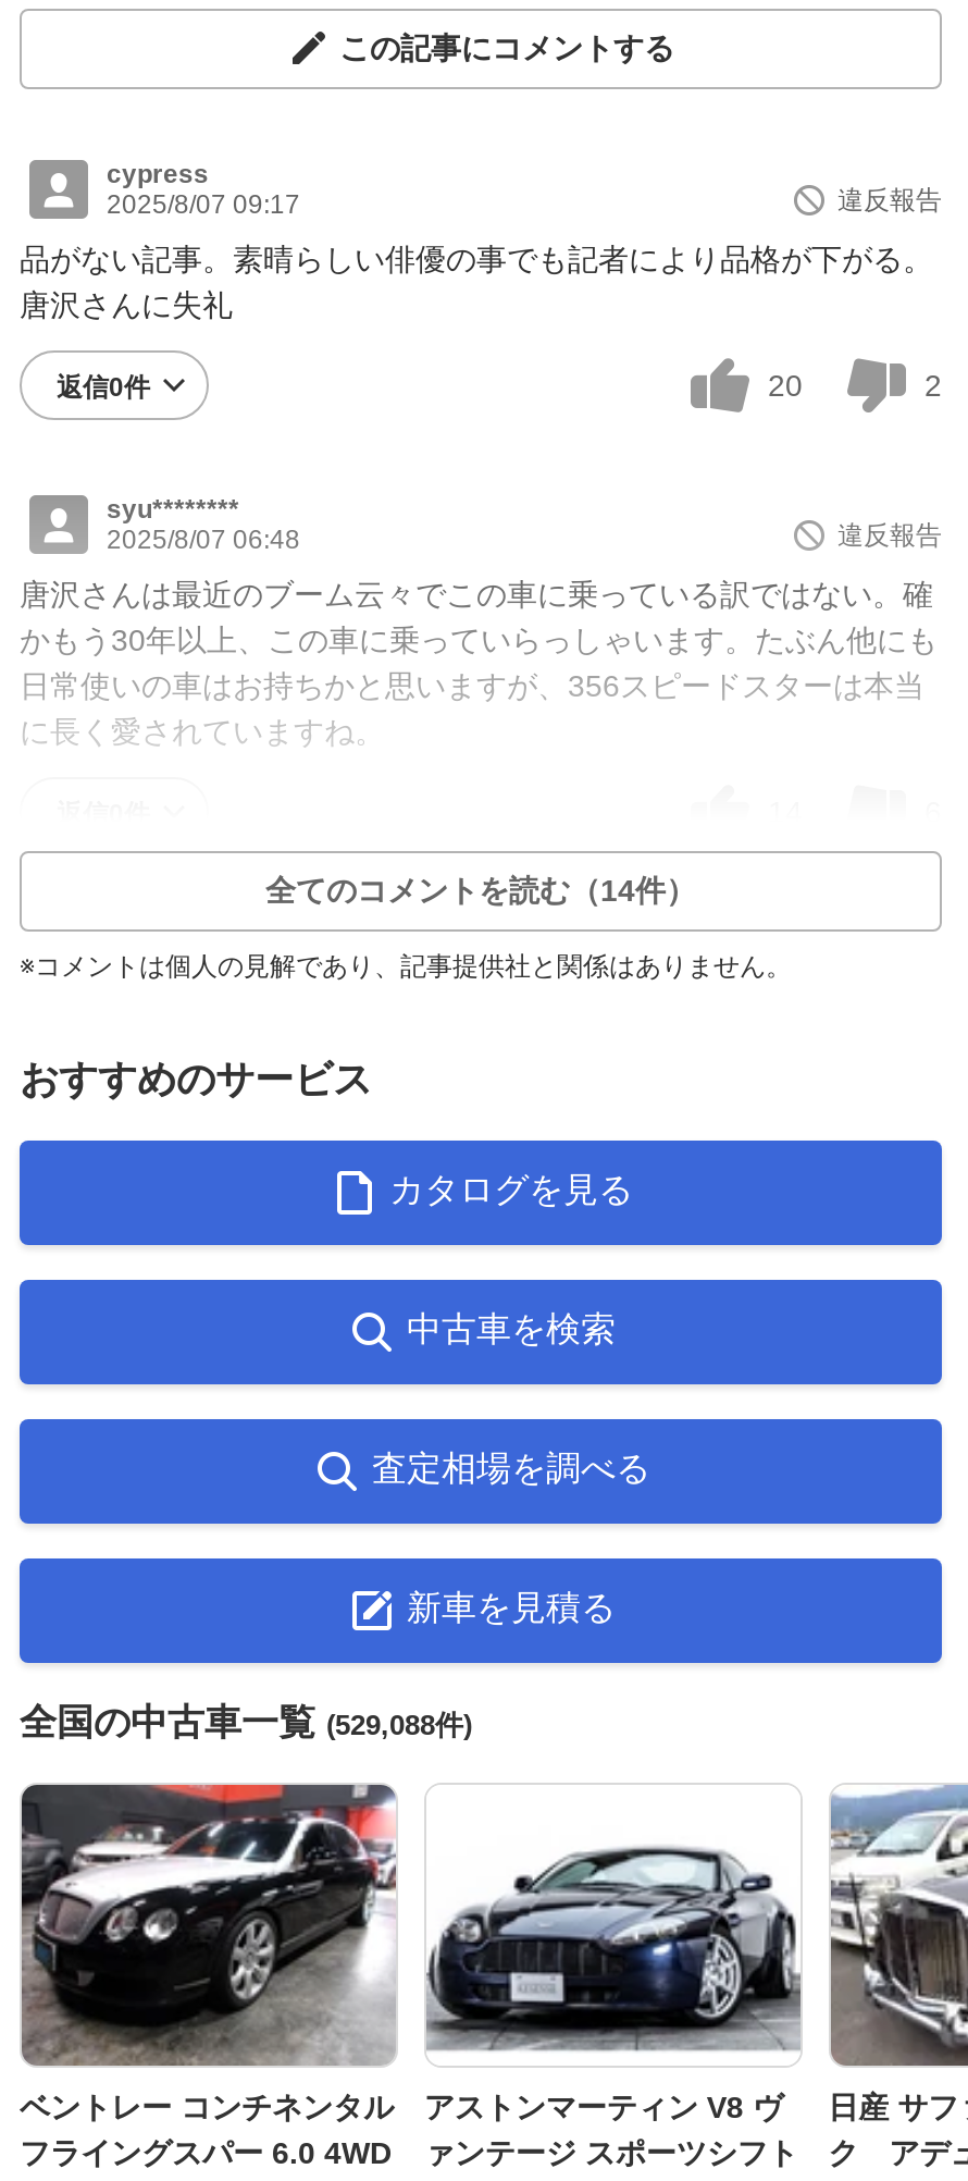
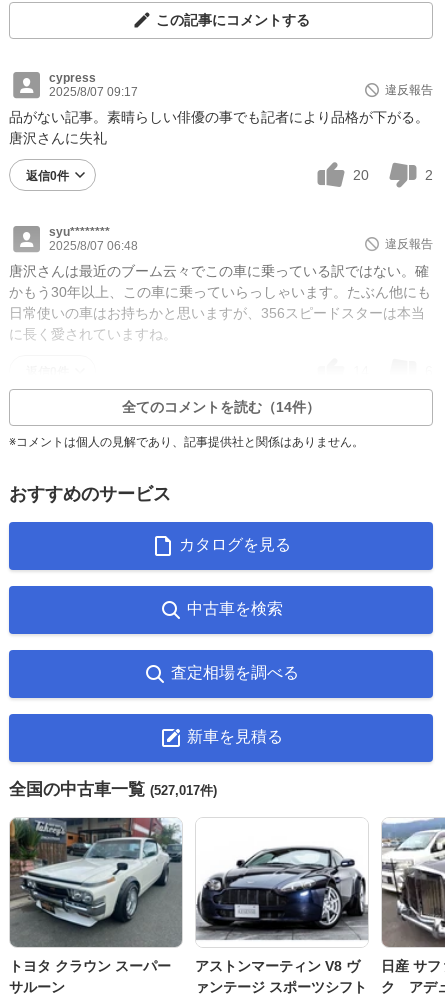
[20,1702,472,1743] 全国の中古車一覧(529,088件) -> [9,780,217,799] 全国の中古車一覧(527,017件)
[20,1783,396,2170] [image] | ベントレー コンチネンタル | フライングスパー 6.0 4WD -> [9,817,183,995] [image] | トヨタ クラウン スーパー | サルーン

